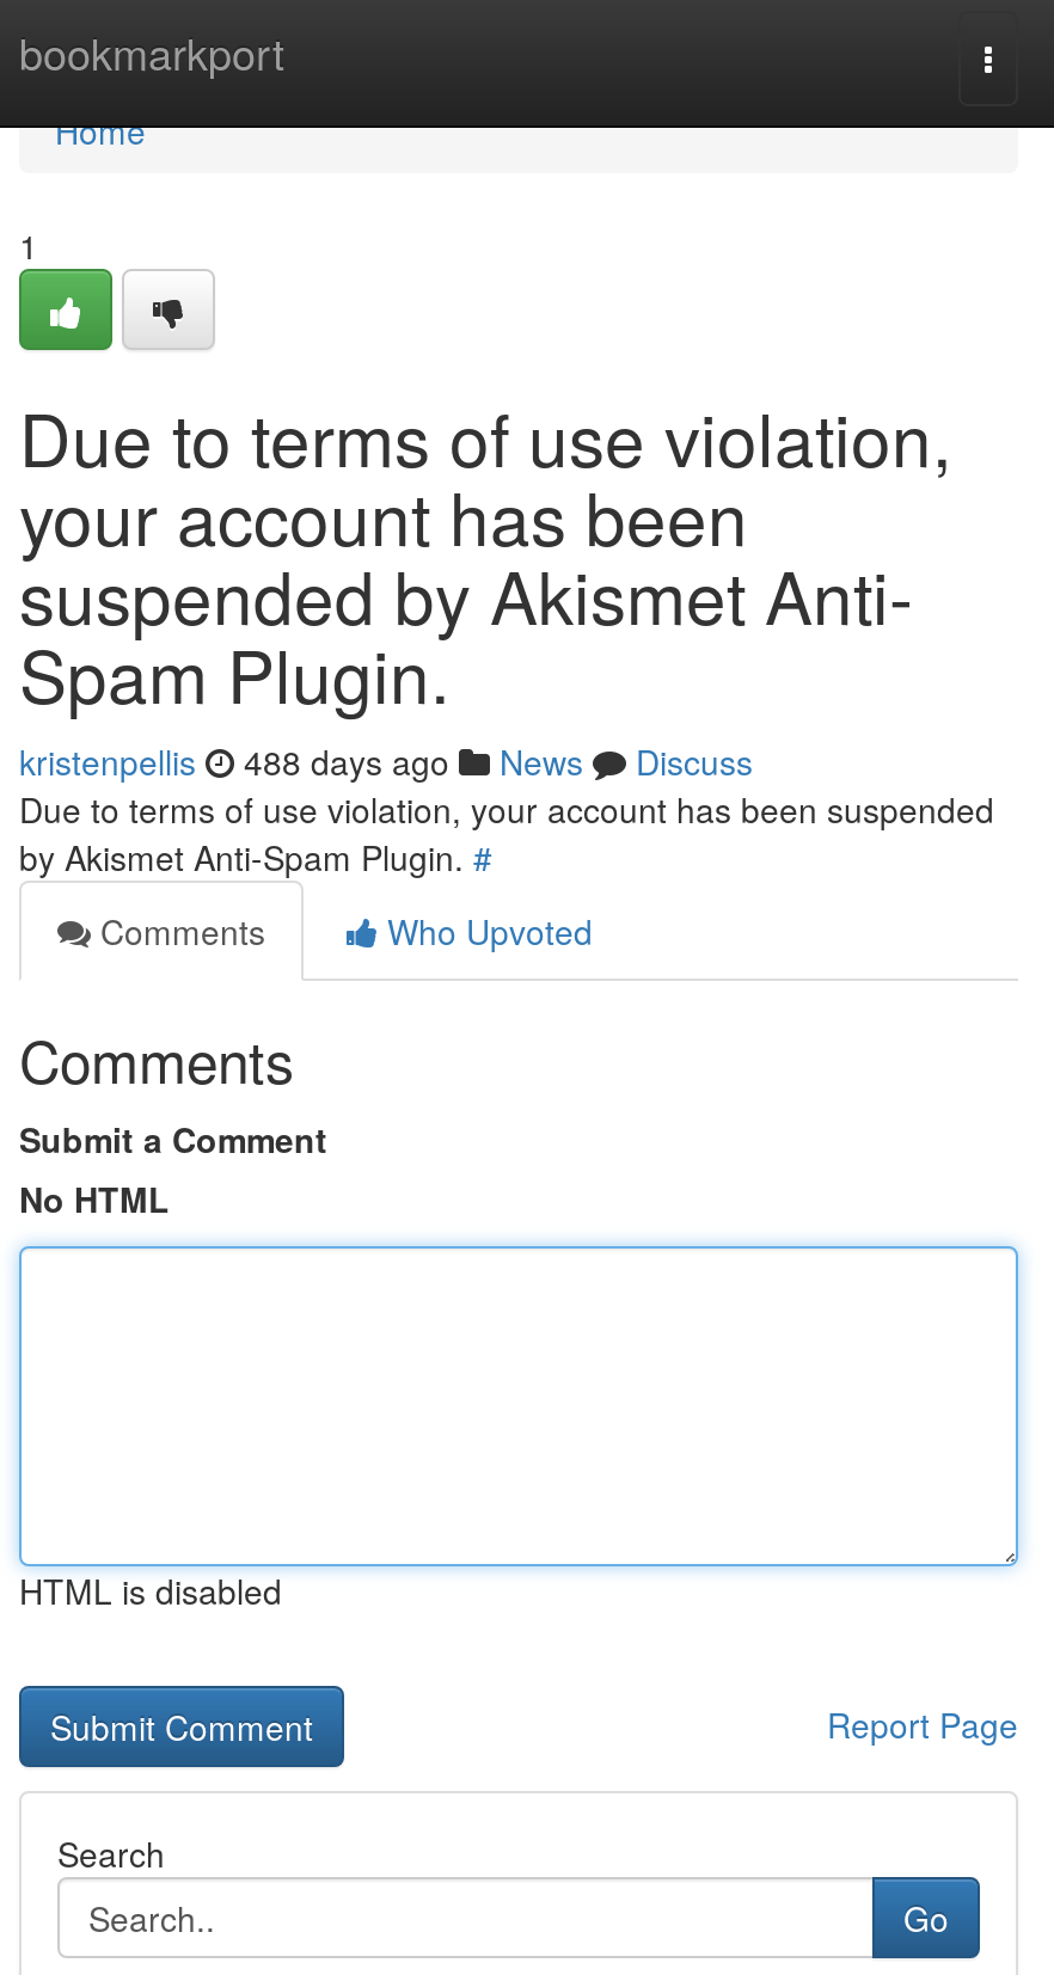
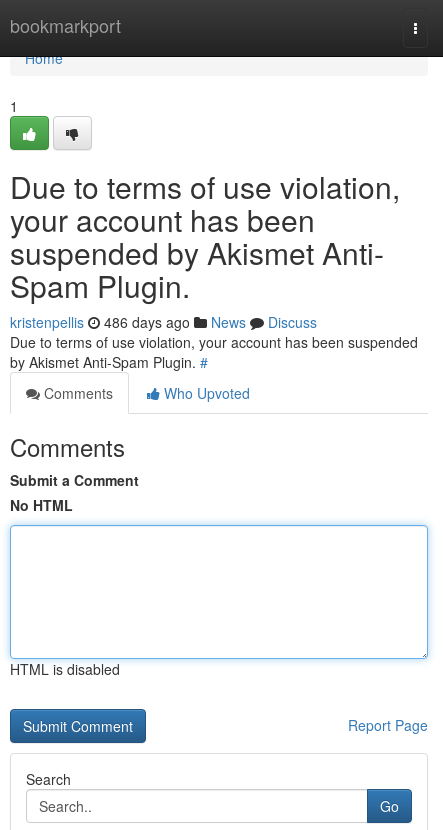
[19,737,753,785] kristenpellis 488 days ago News Discuss -> [10,312,317,332] kristenpellis 486 days ago News Discuss

